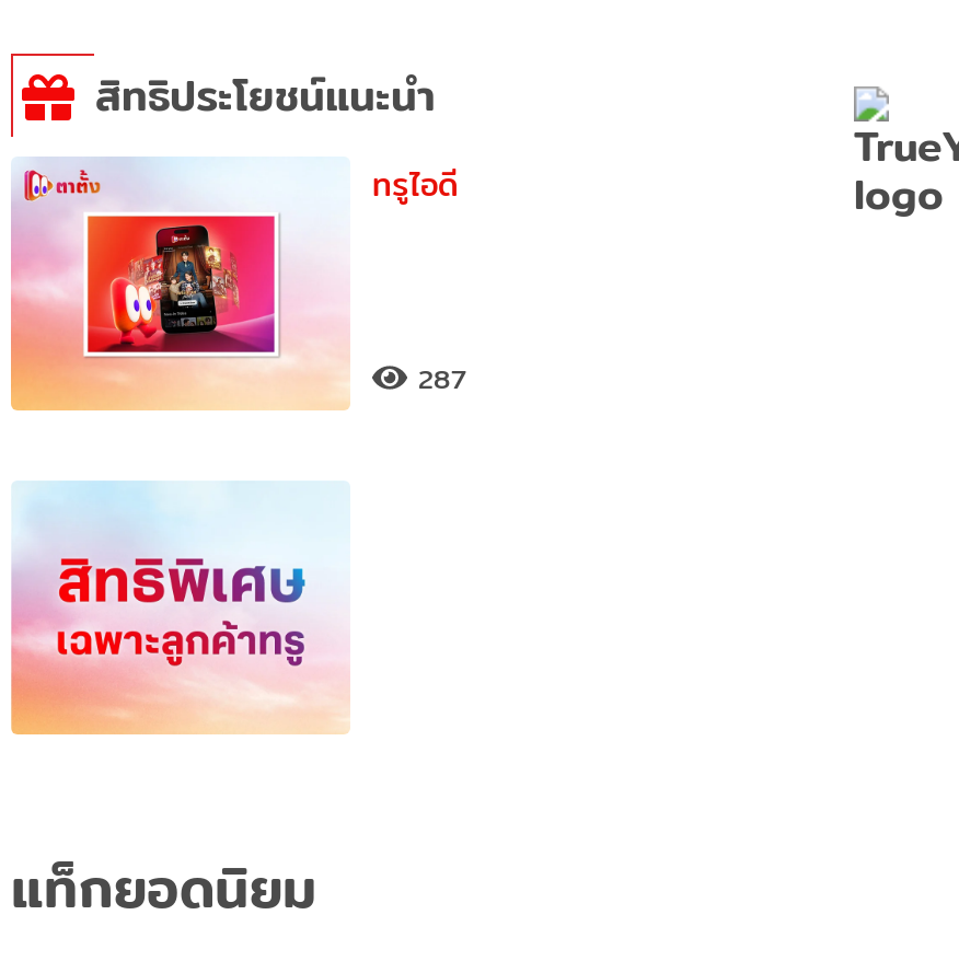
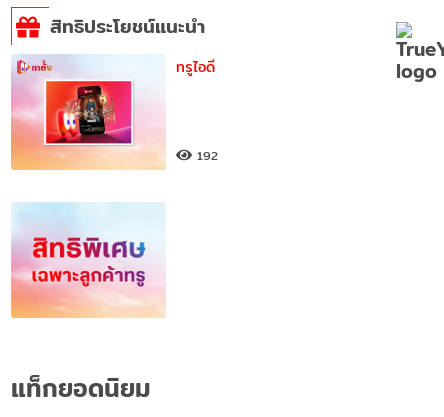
[418,358,466,399] 287 -> [197,146,218,165] 192

